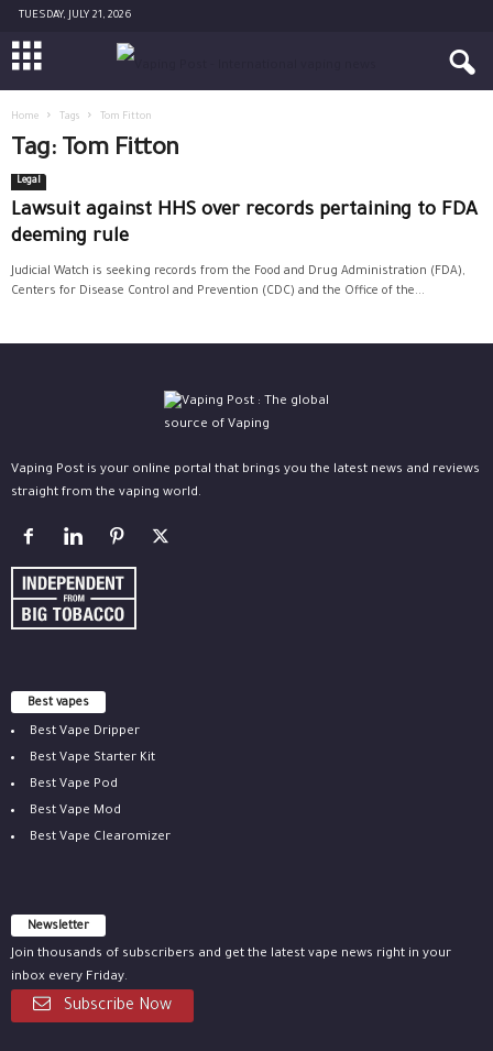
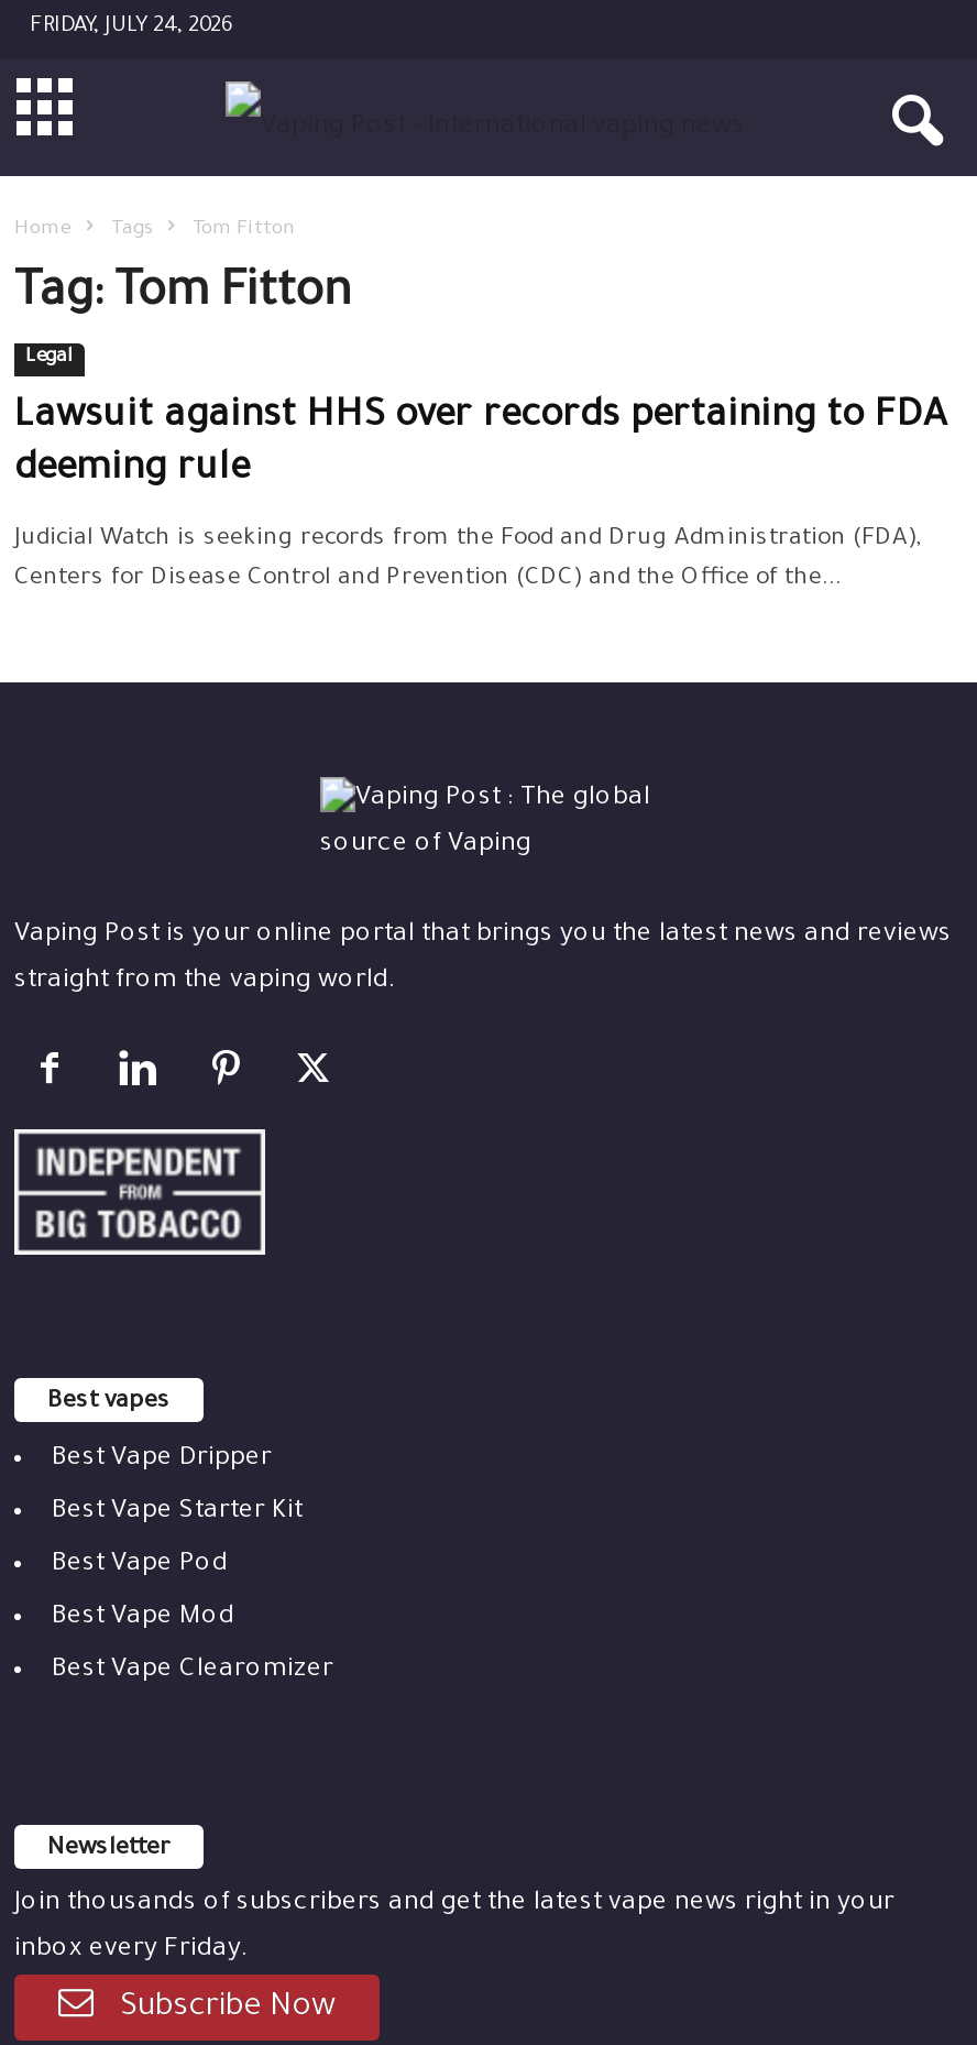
[19,10,132,22] TUESDAY, JULY 21, 2026 -> [30,15,237,40] FRIDAY, JULY 24, 2026

